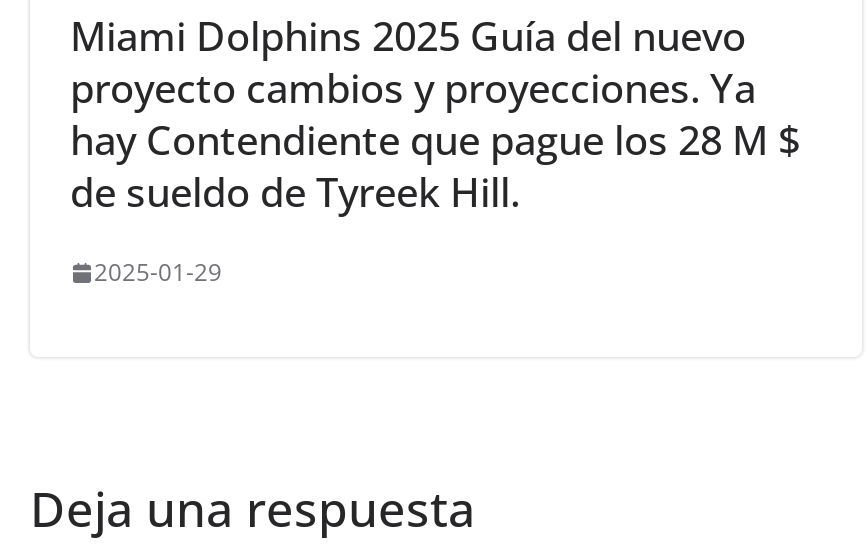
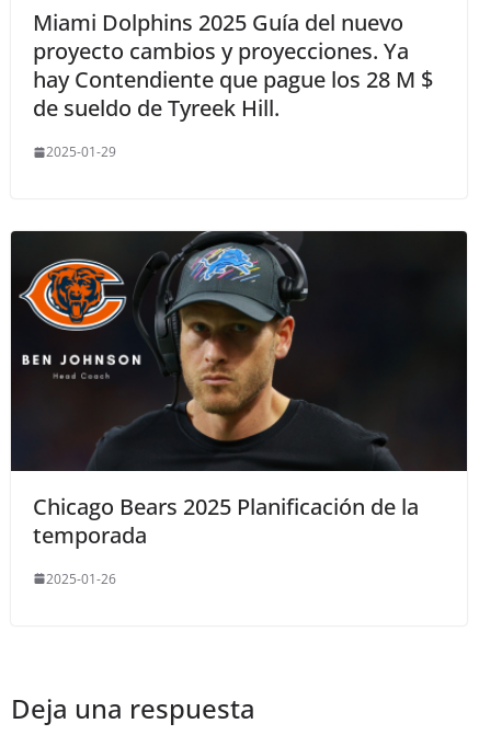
none -> [10,230,468,588] [image] | Chicago Bears 2025 Planificación de la | temporada | 2025-01-26

